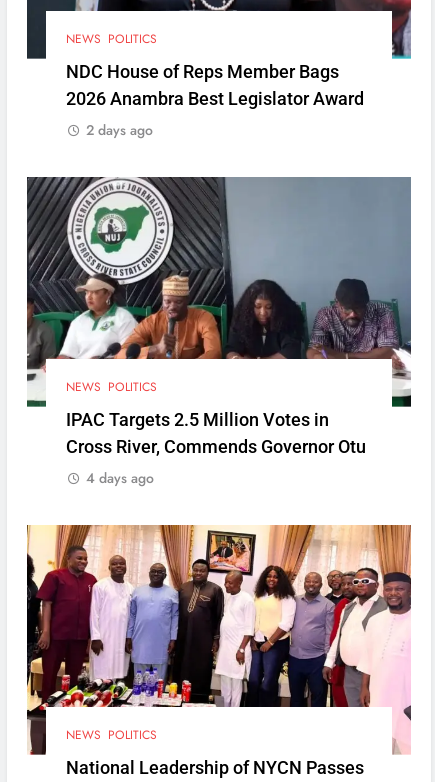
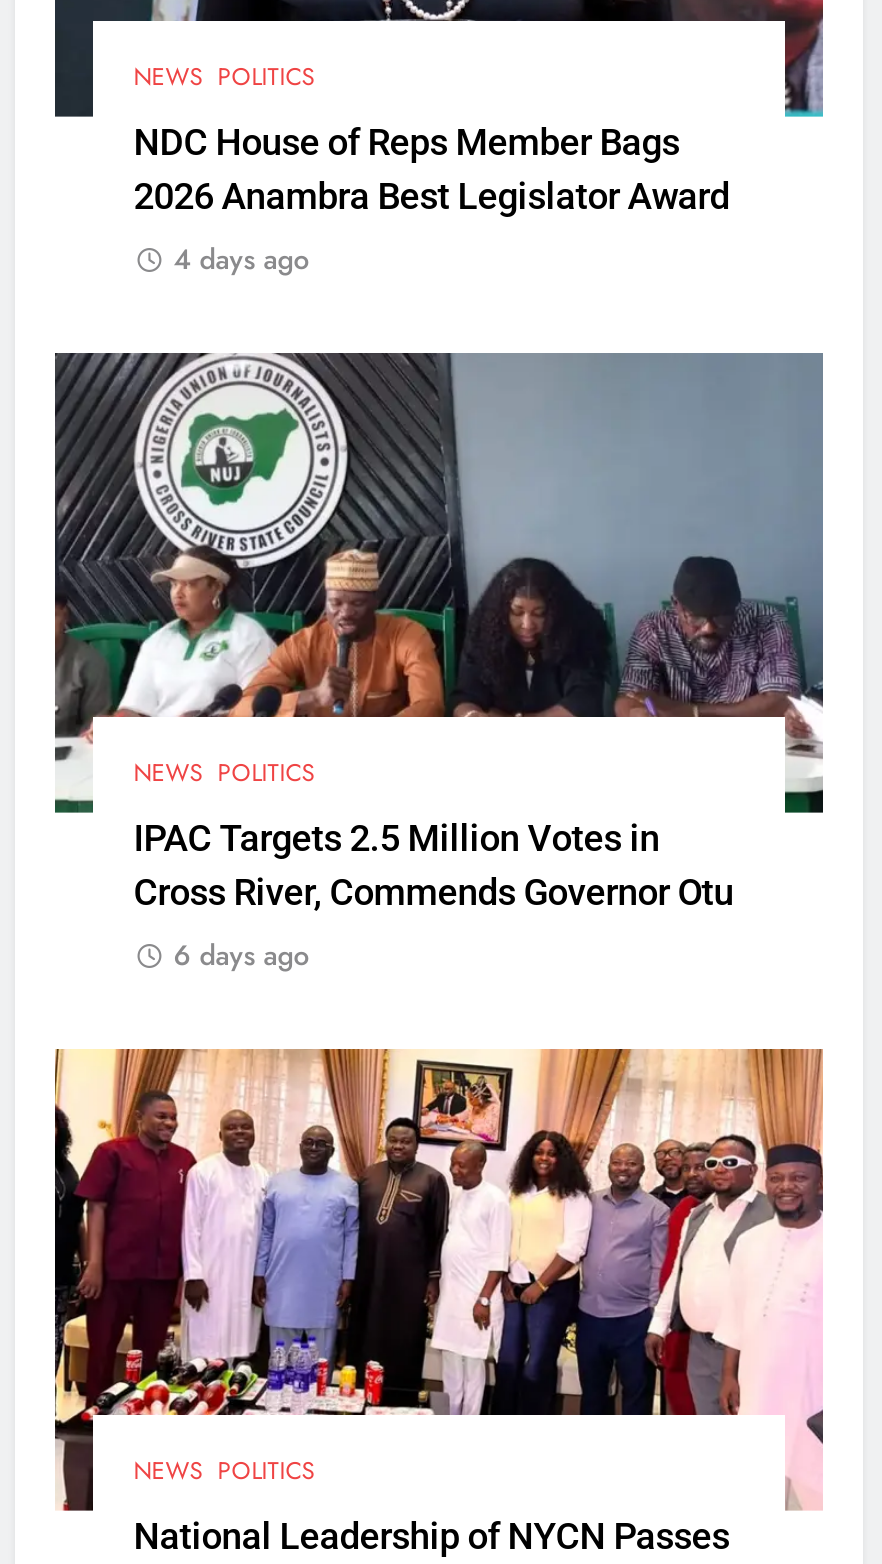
[86,119,153,139] 2 days ago -> [173,239,309,279] 4 days ago
[86,468,154,488] 4 days ago -> [173,936,309,976] 6 days ago

